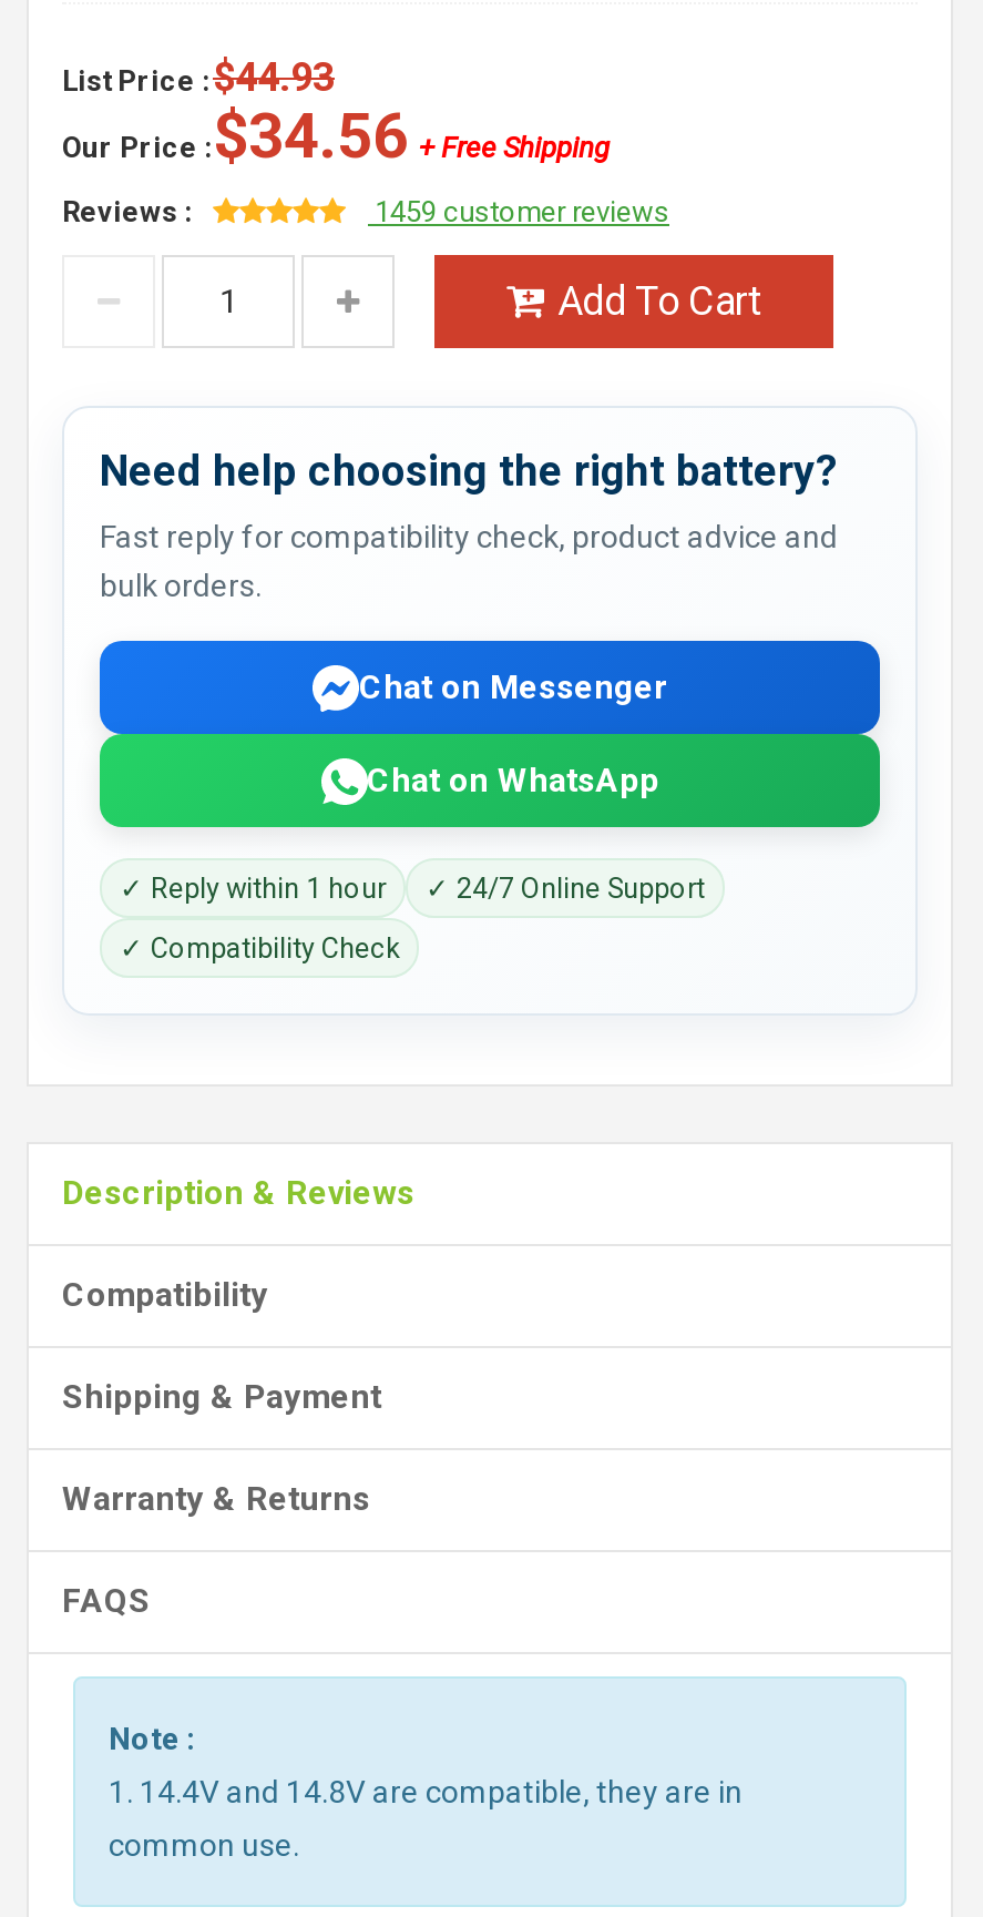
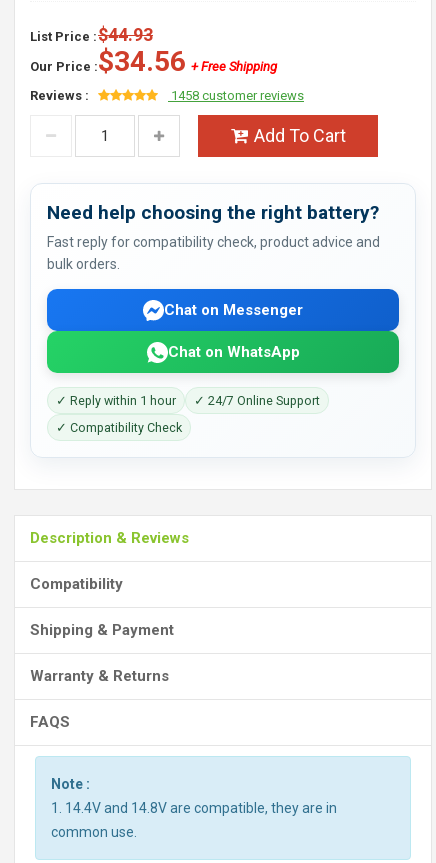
[368,195,669,228] 1459 customer reviews -> [168,88,304,103] 1458 customer reviews

